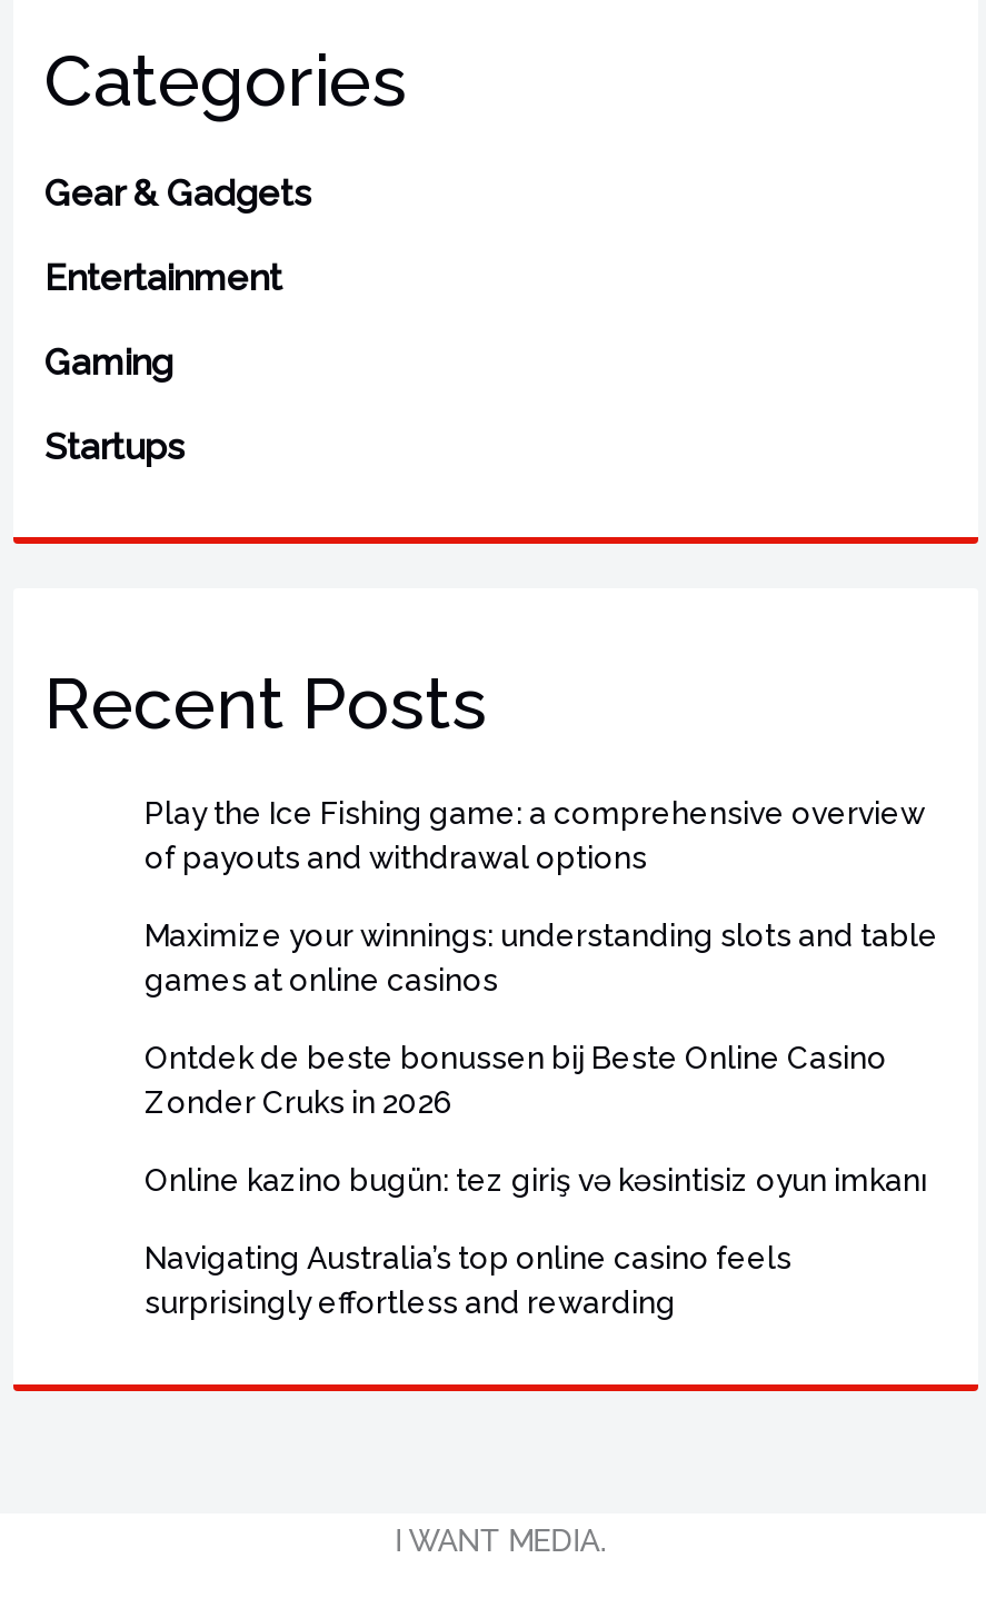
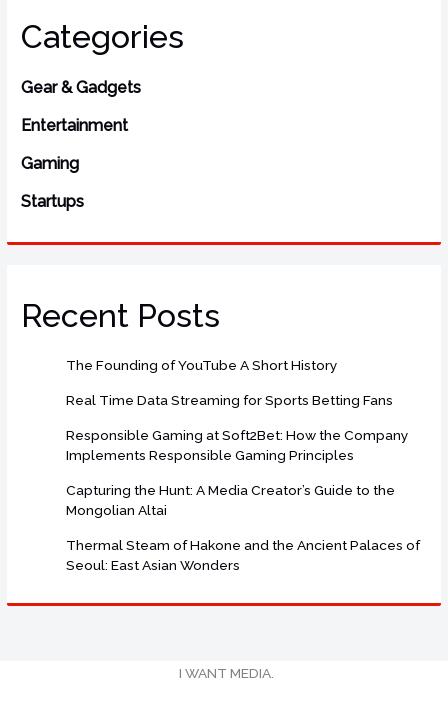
[145,794,925,874] Play the Ice Fishing game: a comprehensive overview | of payouts and withdrawal options -> [66,357,337,373] The Founding of YouTube A Short History
[145,916,938,996] Maximize your winnings: understanding slots and table | games at online casinos -> [66,392,393,408] Real Time Data Streaming for Sports Betting Fans
[145,1039,887,1119] Ontdek de beste bonussen bij Beste Online Casino | Zonder Cruks in 2026 -> [66,427,408,463] Responsible Gaming at Soft2Bet: How the Company | Implements Responsible Gaming Principles
[145,1161,927,1197] Online kazino bugün: tez giriş və kəsintisiz oyun imkanı -> [66,482,395,518] Capturing the Hunt: A Media Creator’s Guide to the | Mongolian Altai
[145,1239,791,1319] Navigating Australia’s top online casino feels | surprisingly effortless and rewarding -> [66,537,420,573] Thermal Steam of Hakone and the Ancient Palaces of | Seoul: East Asian Wonders

